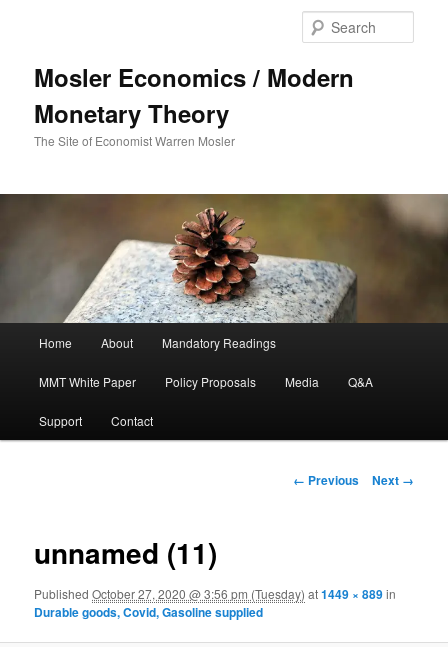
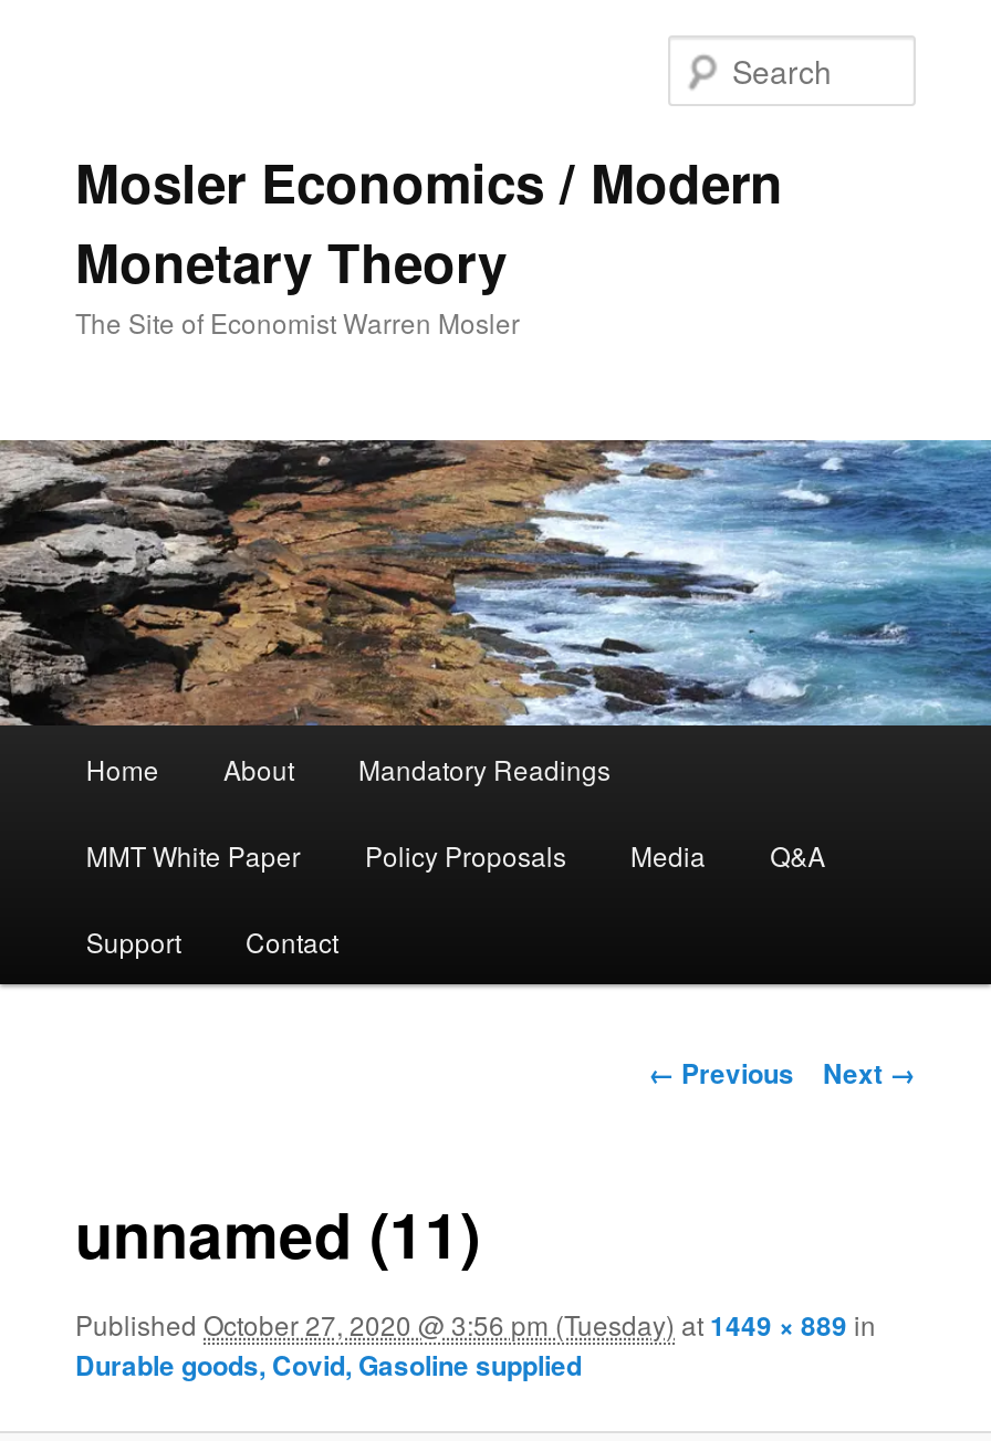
[3,193,445,324] [image] -> [7,438,984,728] [image]

